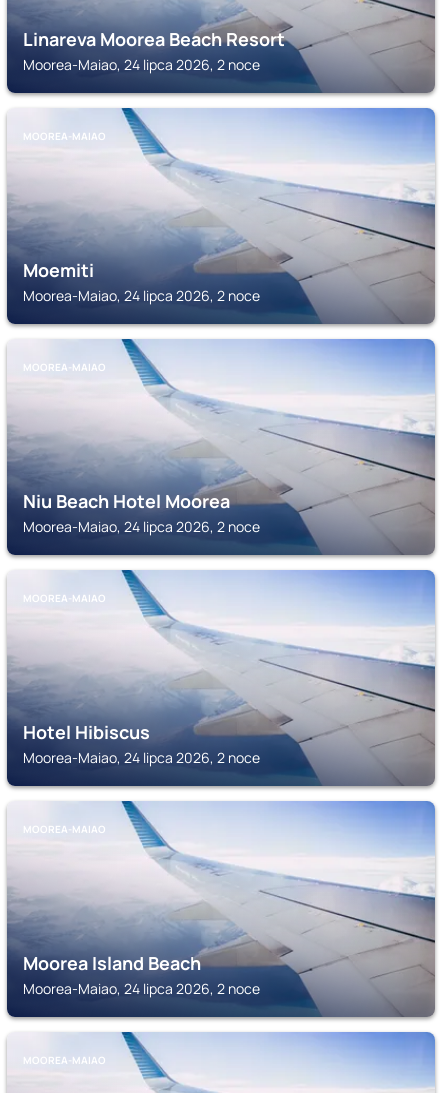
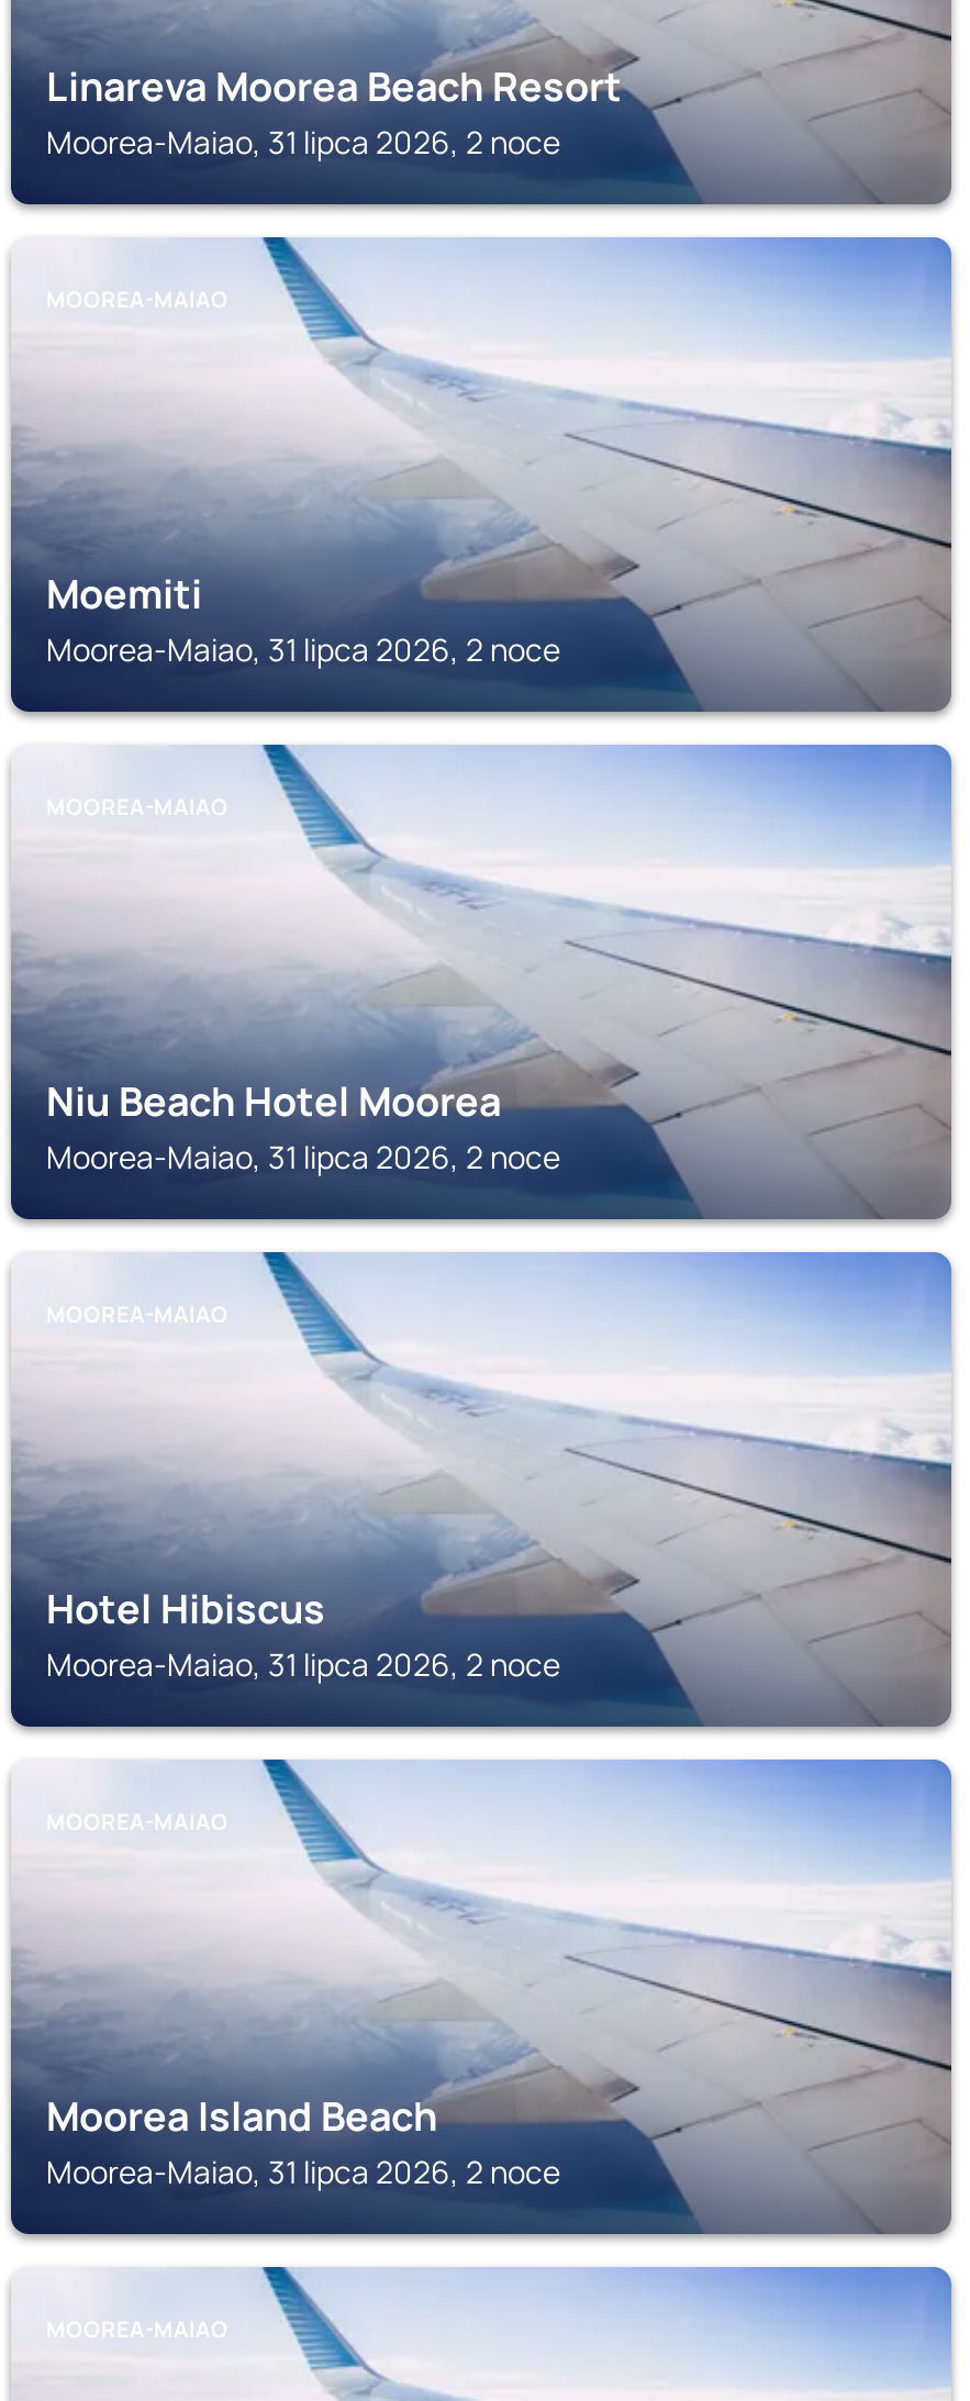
[23,55,260,74] Moorea-Maiao, 24 lipca 2026, 2 noce -> [46,121,560,163] Moorea-Maiao, 31 lipca 2026, 2 noce
[23,286,260,305] Moorea-Maiao, 24 lipca 2026, 2 noce -> [46,628,560,670] Moorea-Maiao, 31 lipca 2026, 2 noce
[23,517,260,536] Moorea-Maiao, 24 lipca 2026, 2 noce -> [46,1136,560,1177] Moorea-Maiao, 31 lipca 2026, 2 noce
[23,748,260,767] Moorea-Maiao, 24 lipca 2026, 2 noce -> [46,1643,560,1685] Moorea-Maiao, 31 lipca 2026, 2 noce
[23,979,260,998] Moorea-Maiao, 24 lipca 2026, 2 noce -> [46,2151,560,2192] Moorea-Maiao, 31 lipca 2026, 2 noce

